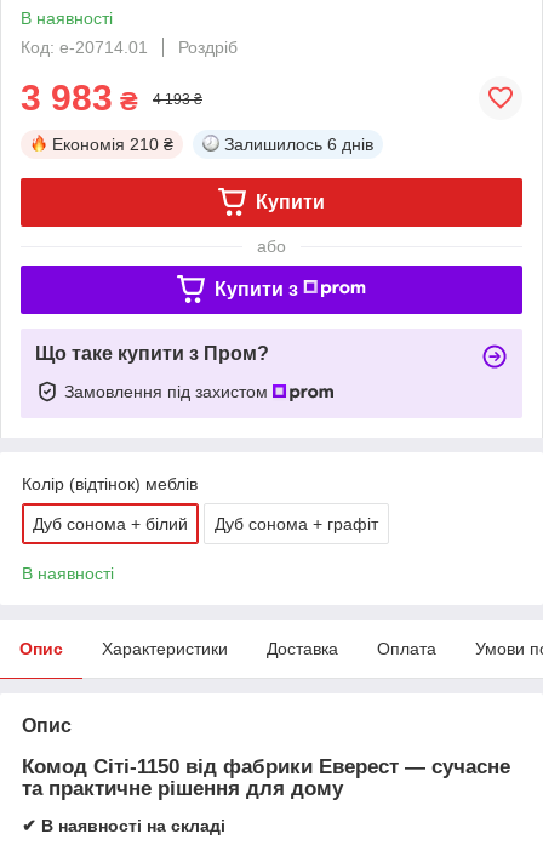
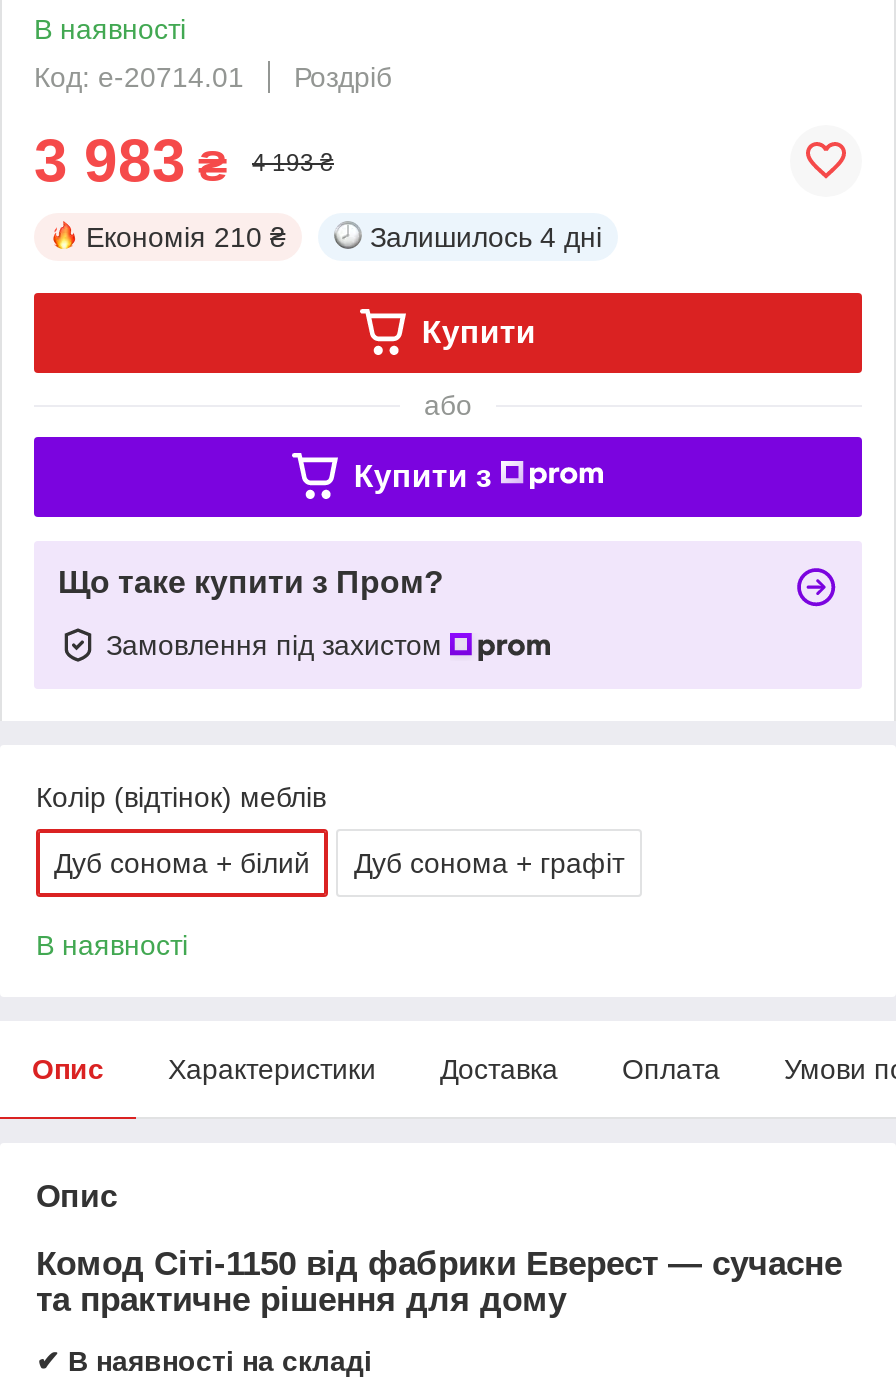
[224,134,373,154] Залишилось 6 днів -> [370,221,602,253] Залишилось 4 дні

